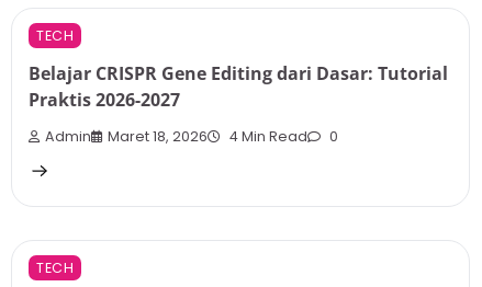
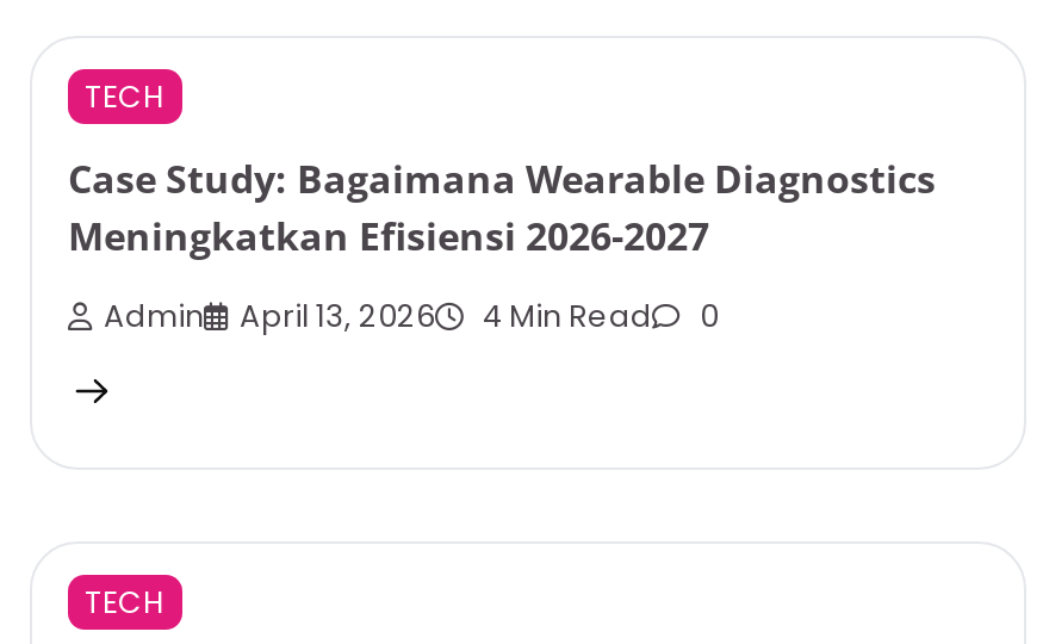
[29,61,448,112] Belajar CRISPR Gene Editing dari Dasar: Tutorial | Praktis 2026-2027 -> [68,152,936,262] Case Study: Bagaimana Wearable Diagnostics | Meningkatkan Efisiensi 2026-2027
[45,127,338,146] Admin Maret 18, 2026 4 Min Read 0 -> [104,296,719,337] Admin April 13, 2026 4 Min Read 0

